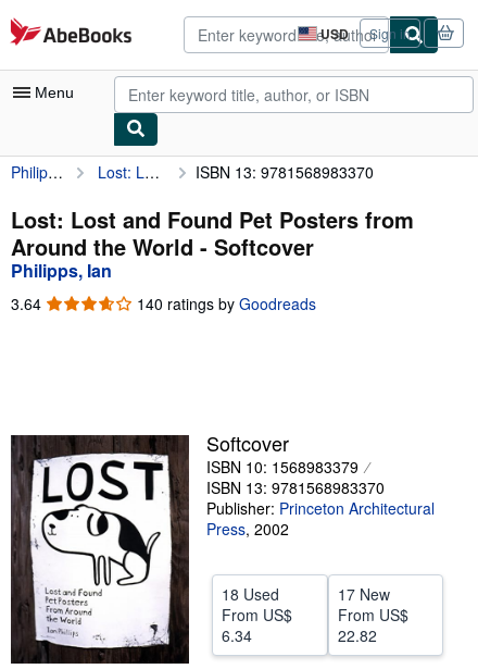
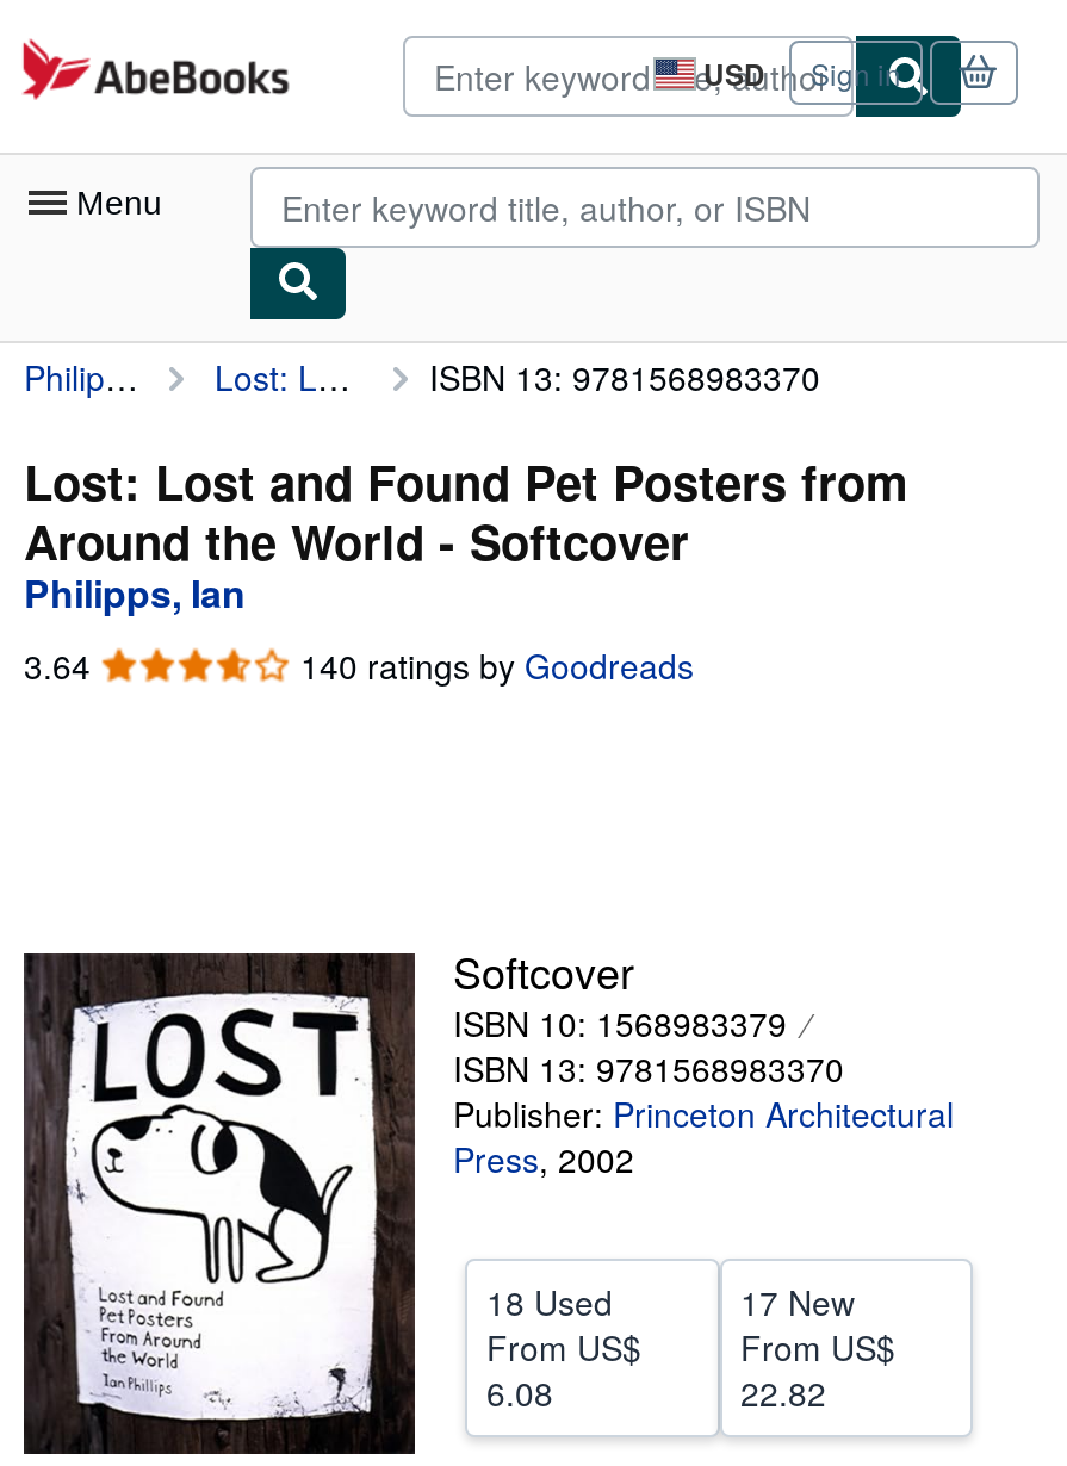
[222,624,252,646] 6.34 -> [486,1368,553,1416] 6.08

